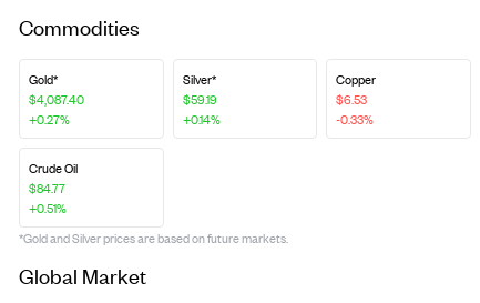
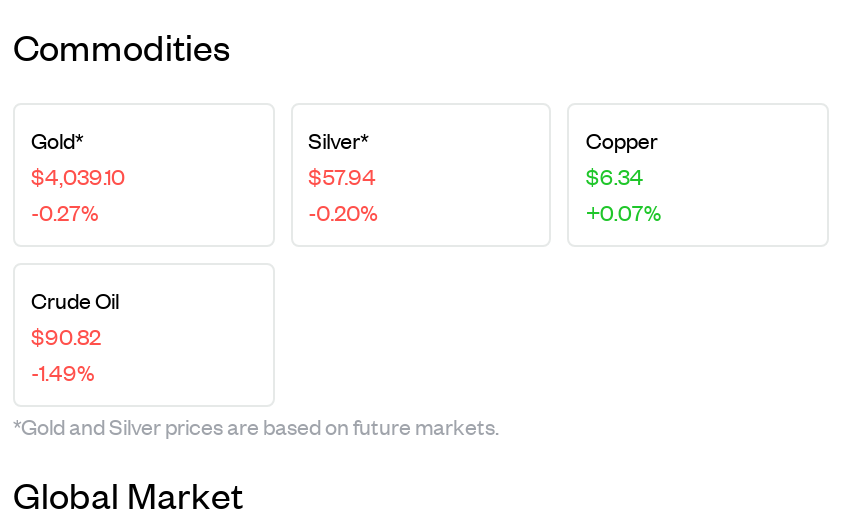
[29,89,84,109] $4,087.40 -> [31,157,125,193] $4,039.10
[183,89,217,109] $59.19 -> [308,157,376,193] $57.94
[336,89,367,109] $6.53 -> [586,157,644,193] $6.34
[29,109,70,129] +0.27% -> [31,193,99,229] -0.27%
[183,109,220,129] +0.14% -> [308,193,378,229] -0.20%
[336,109,374,129] -0.33% -> [586,193,662,229] +0.07%
[29,178,65,198] $84.77 -> [31,317,101,353] $90.82
[29,198,67,218] +0.51% -> [31,353,95,389] -1.49%

